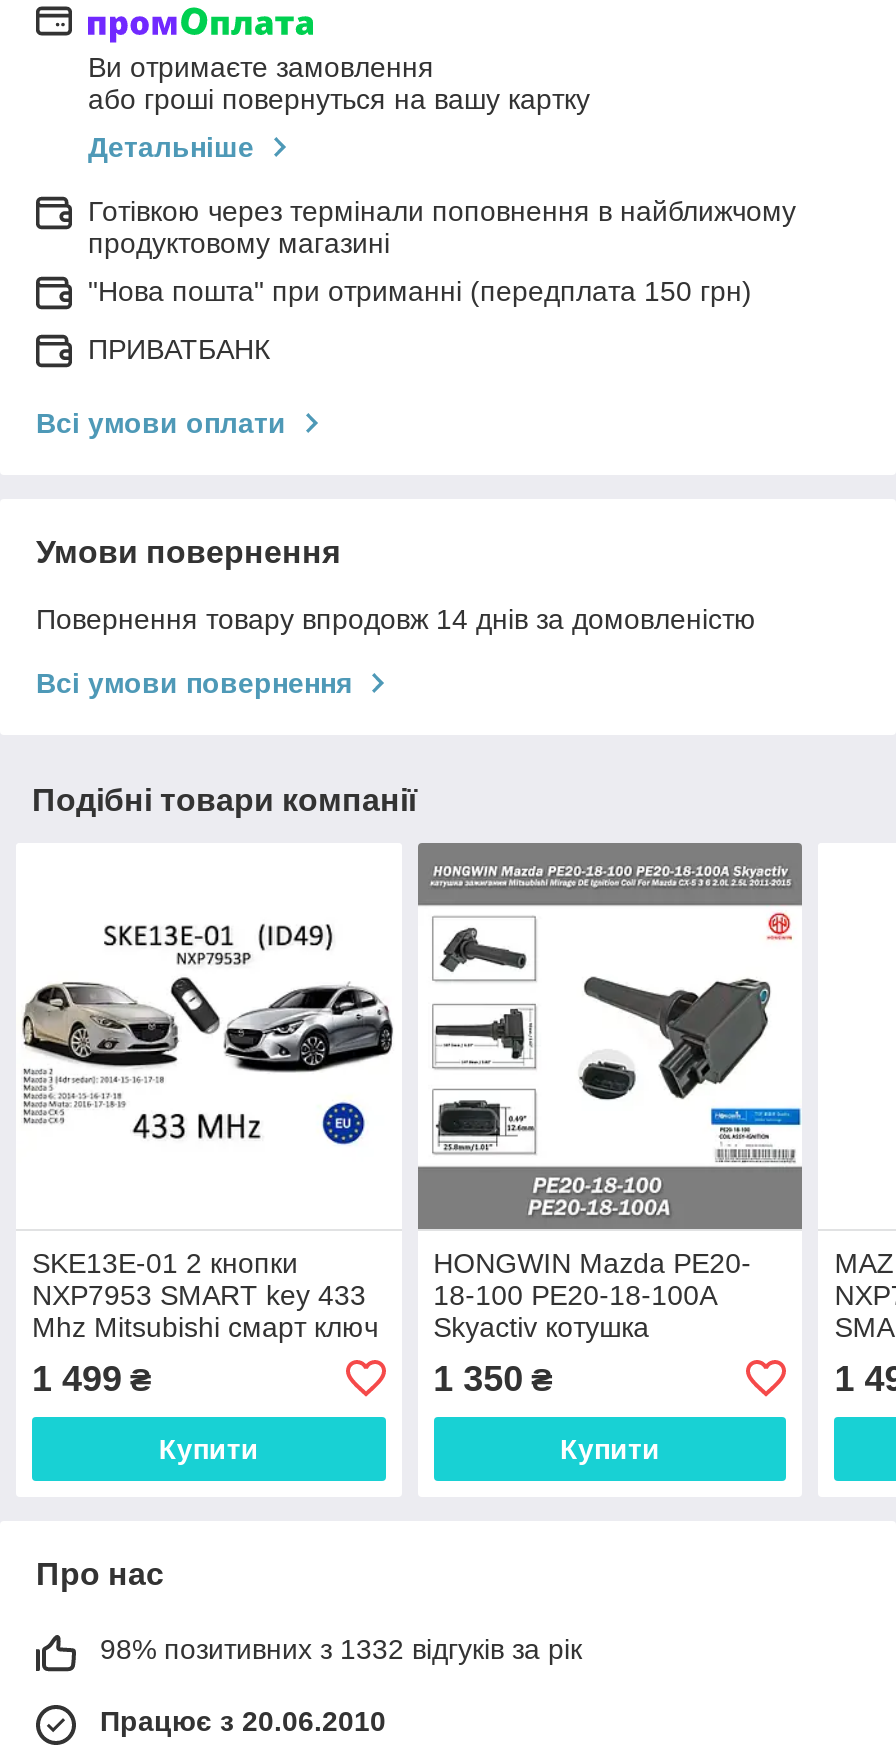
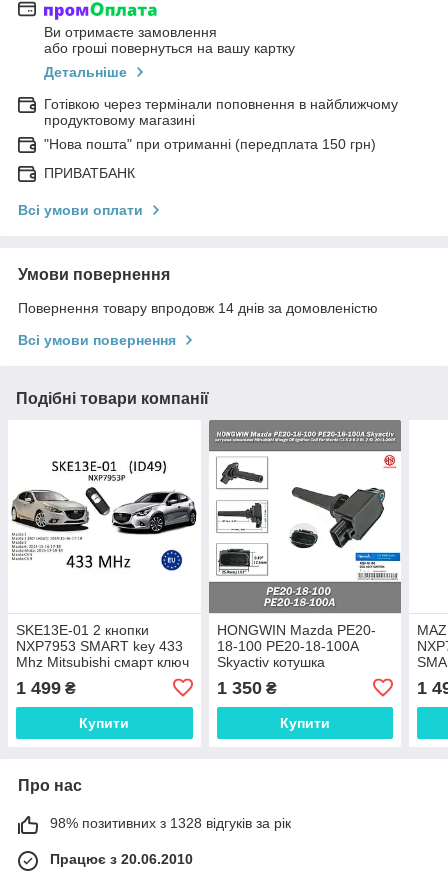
[100,1633,582,1665] 98% позитивних з 1332 відгуків за рік -> [50,815,291,831] 98% позитивних з 1328 відгуків за рік

